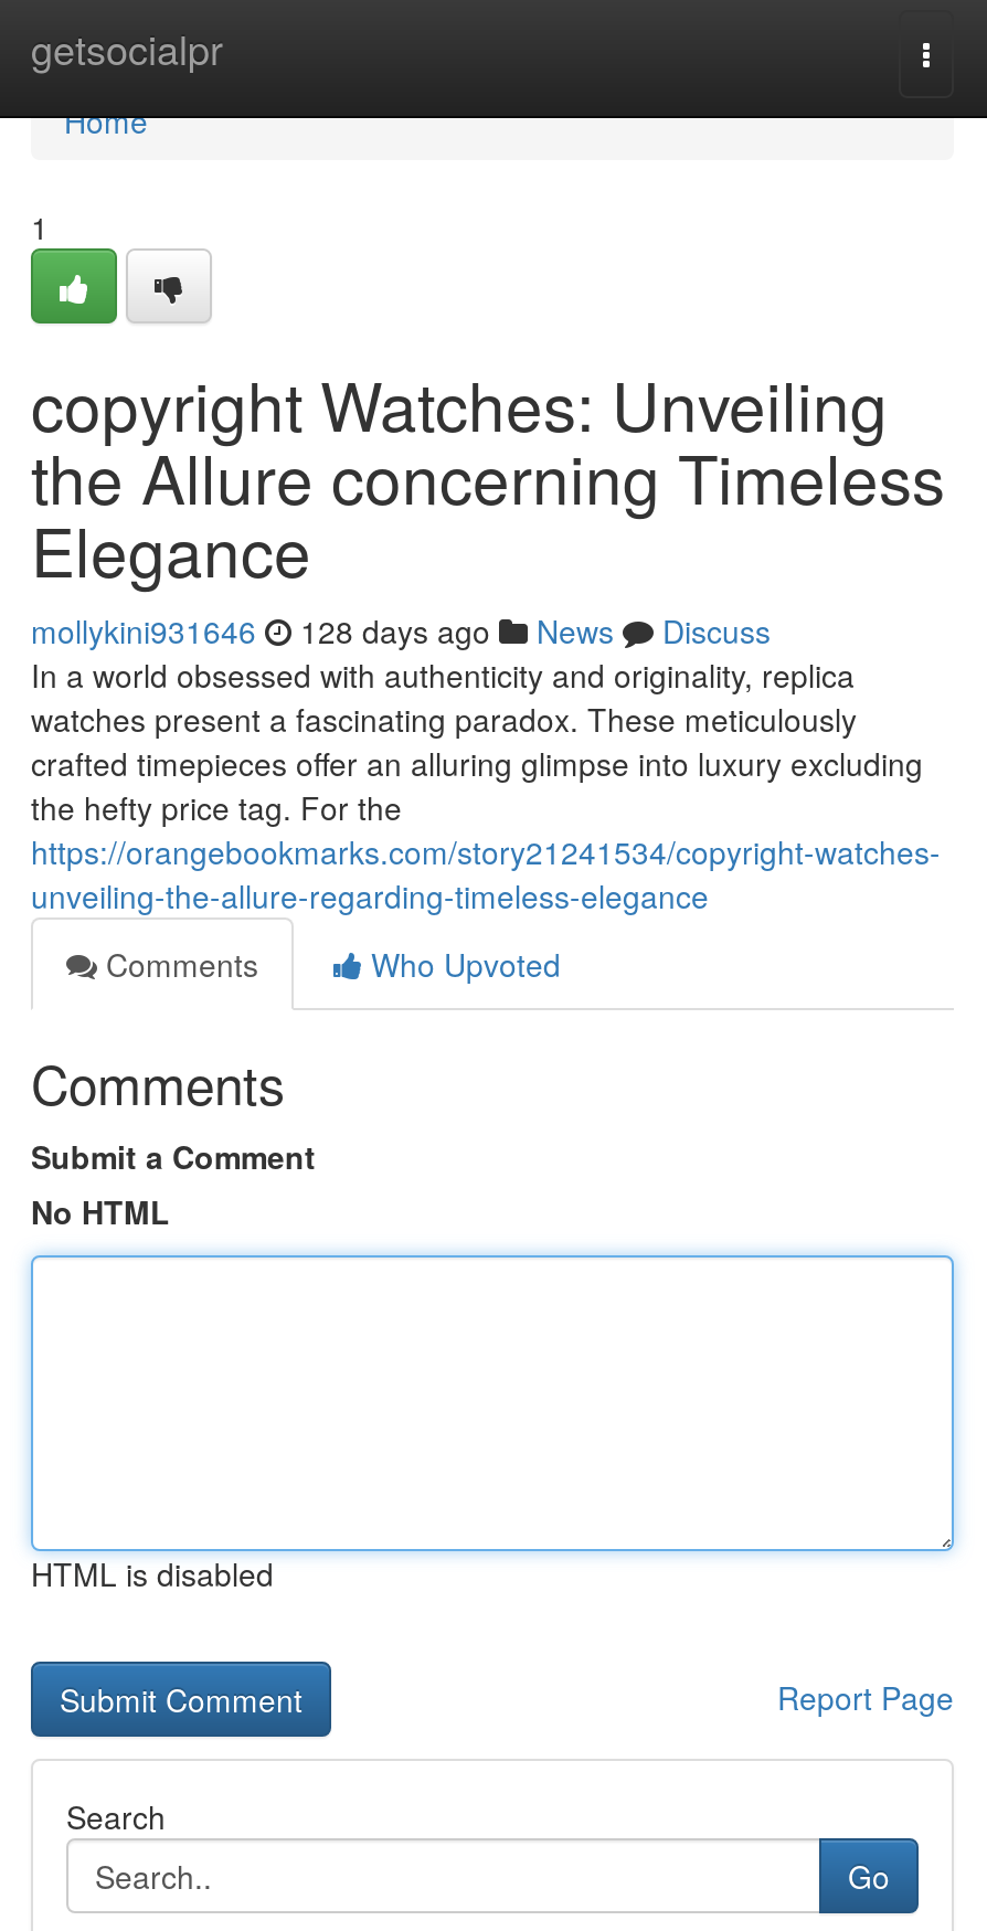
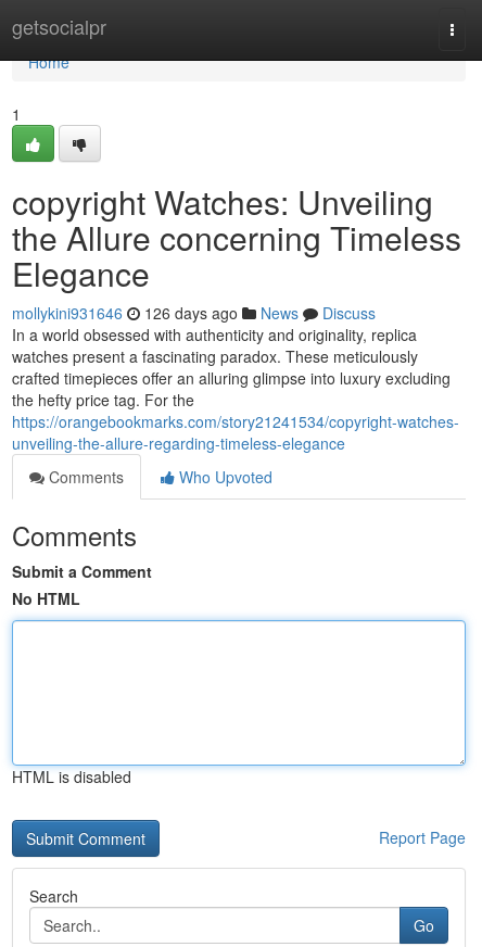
[31,608,771,652] mollykini931646 128 days ago News Discuss -> [12,302,376,324] mollykini931646 126 days ago News Discuss

